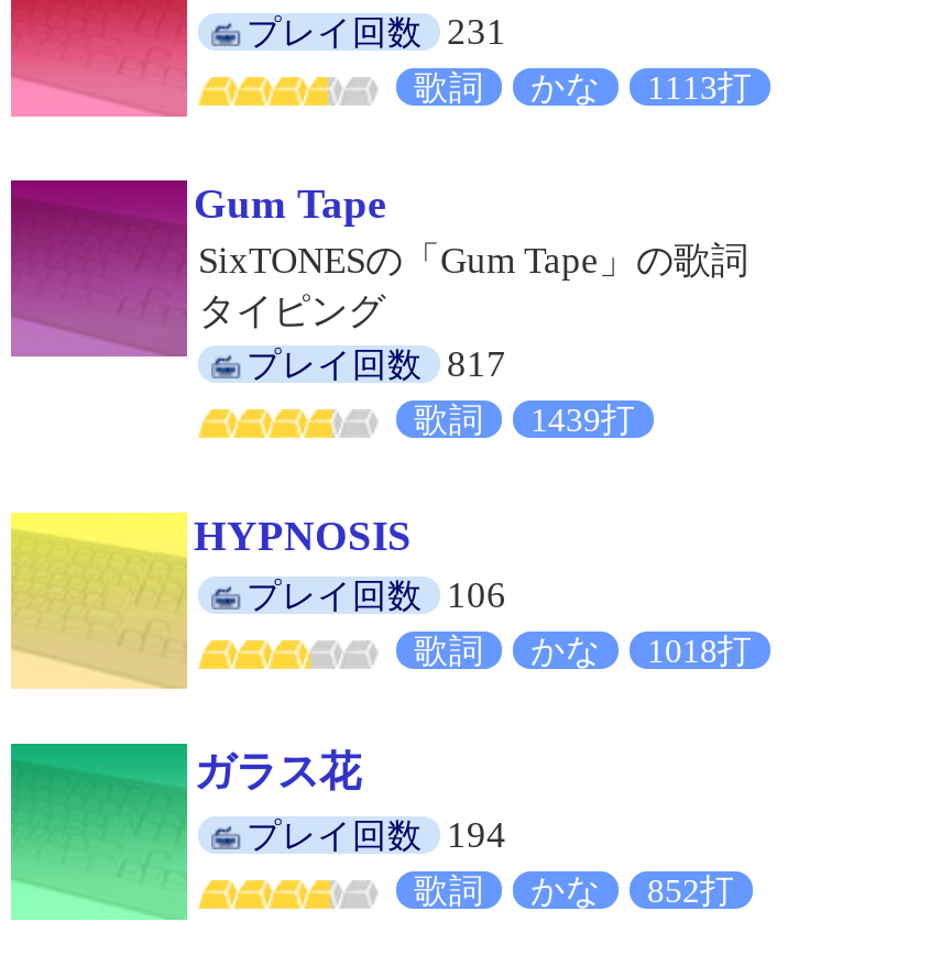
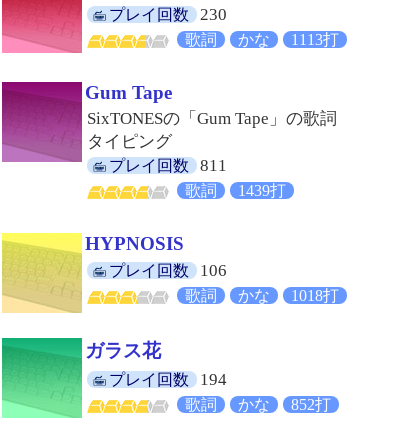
[247,12,506,54] プレイ回数 231 -> [109,5,227,24] プレイ回数 230
[247,344,506,386] プレイ回数 817 -> [109,156,227,175] プレイ回数 811

